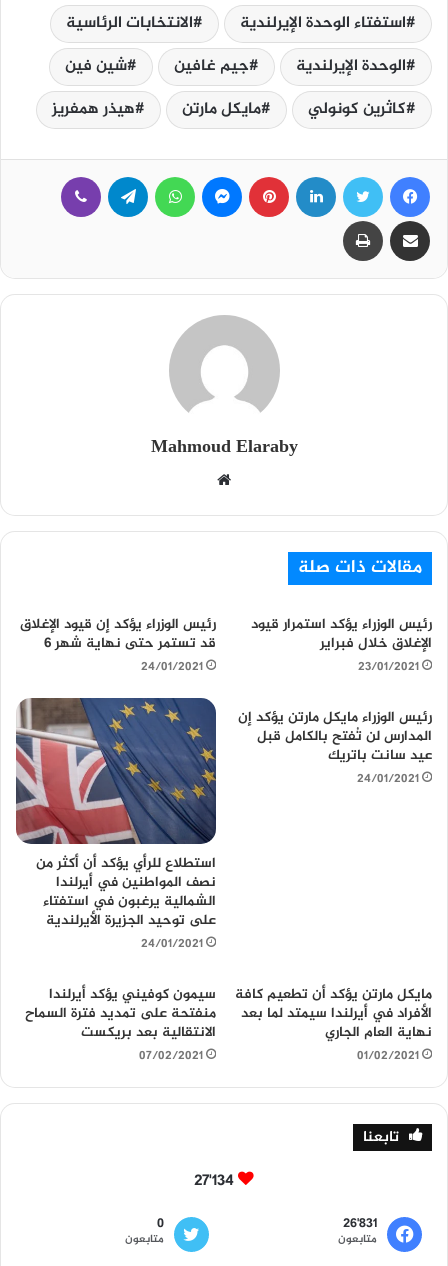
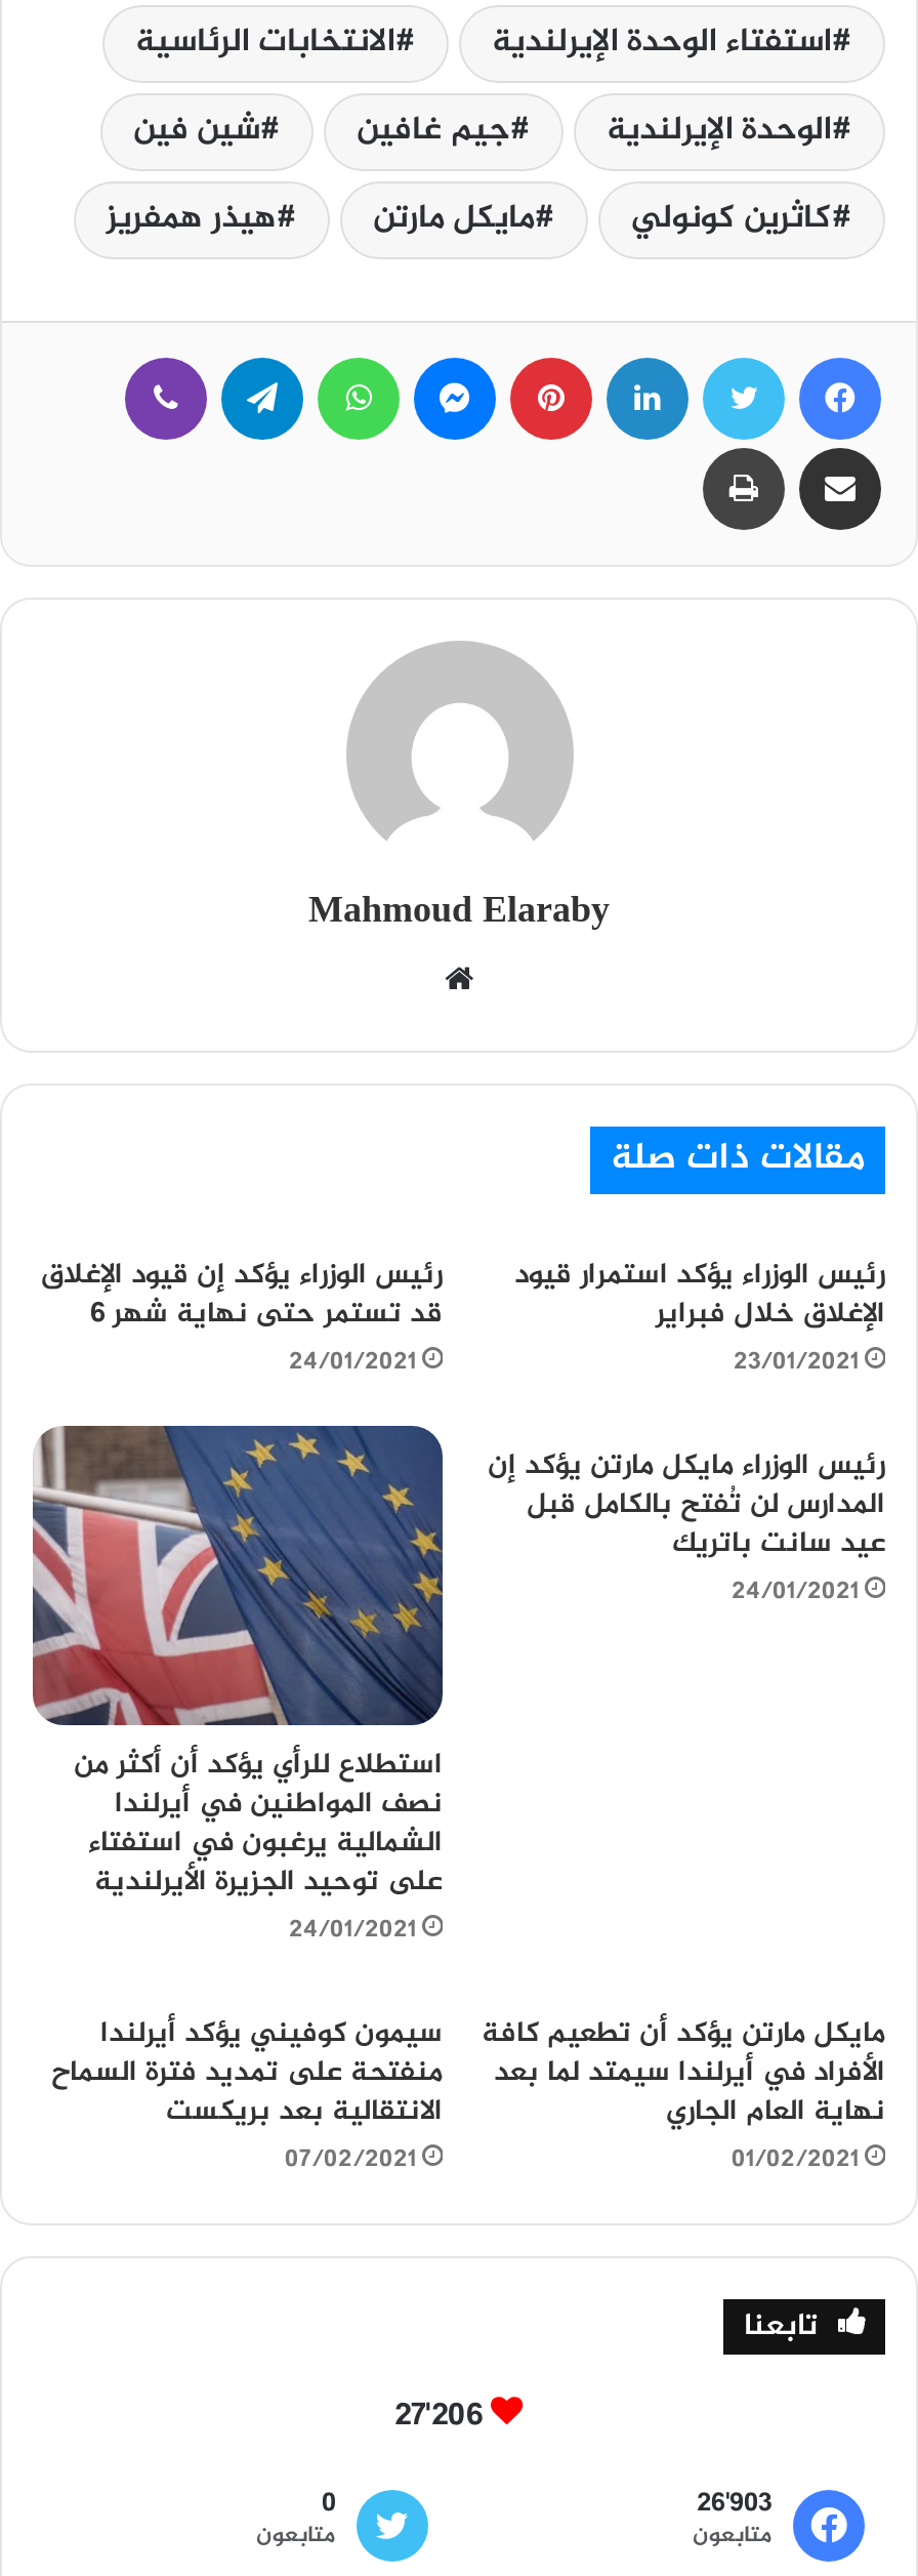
[194,1169,234,1194] 27٬134 -> [394,2392,483,2443] 27٬206
[343,1213,377,1235] 26٬831 -> [697,2482,773,2527] 26٬903

